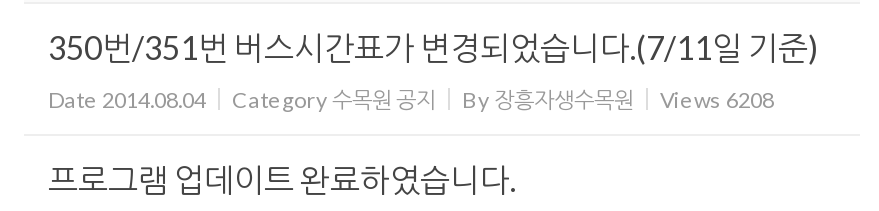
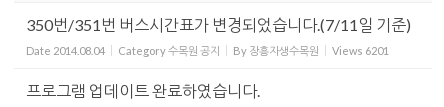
[48,86,774,112] Date 2014.08.04 Category 수목원 공지 By 장흥자생수목원 Views 6208 -> [26,44,389,57] Date 2014.08.04 Category 수목원 공지 By 장흥자생수목원 Views 6201

